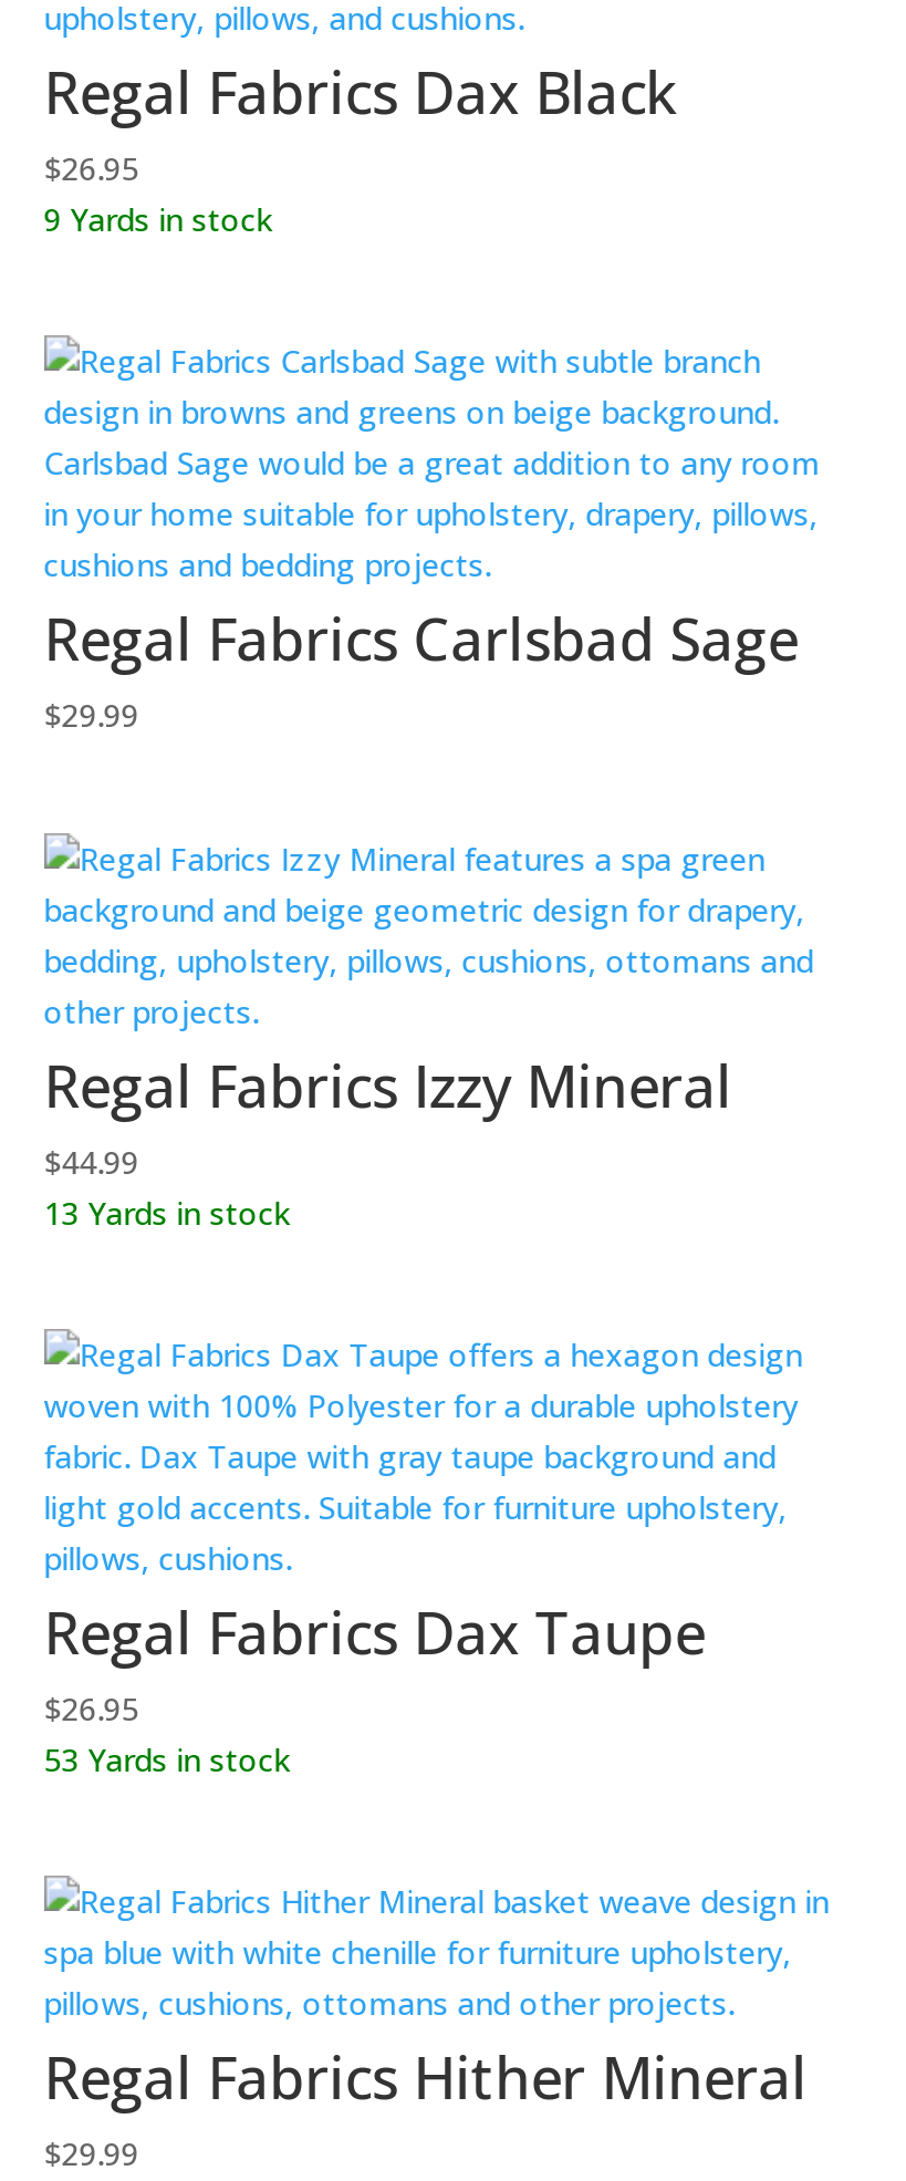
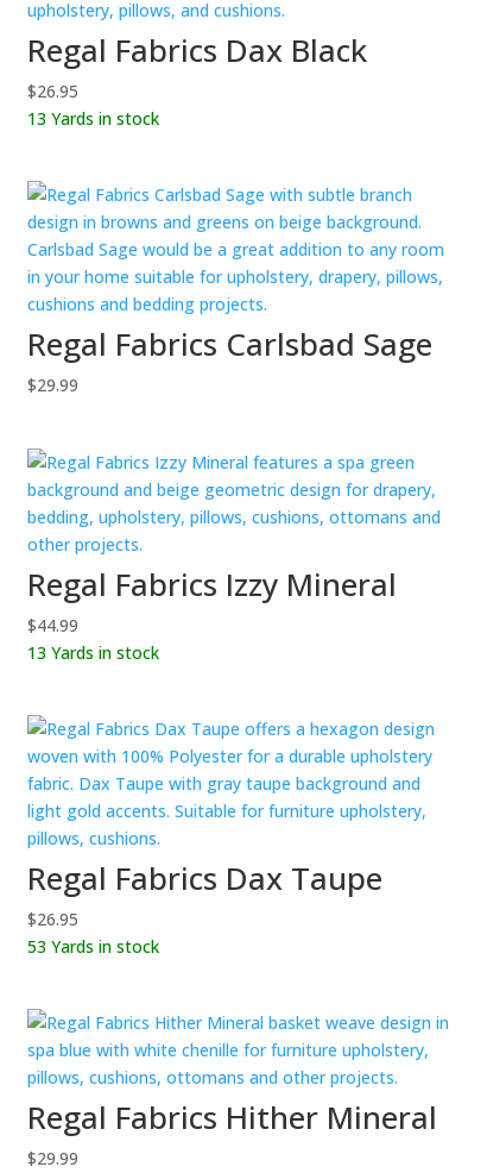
[44,199,272,241] 9 Yards in stock -> [27,107,159,130] 13 Yards in stock

